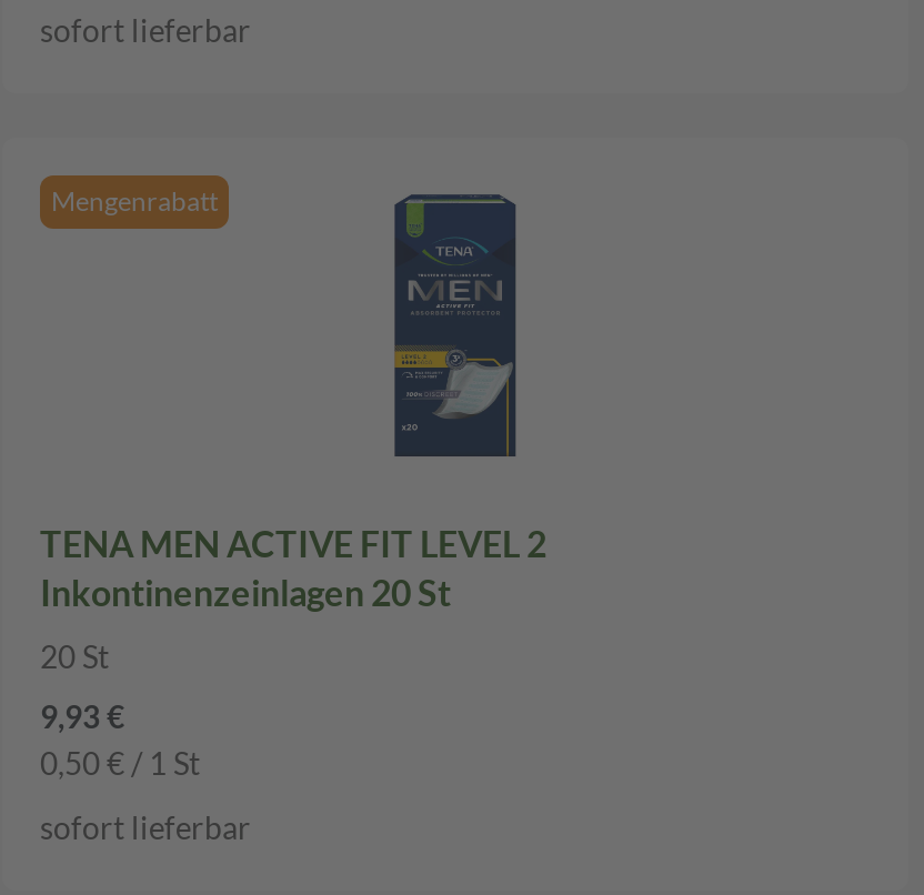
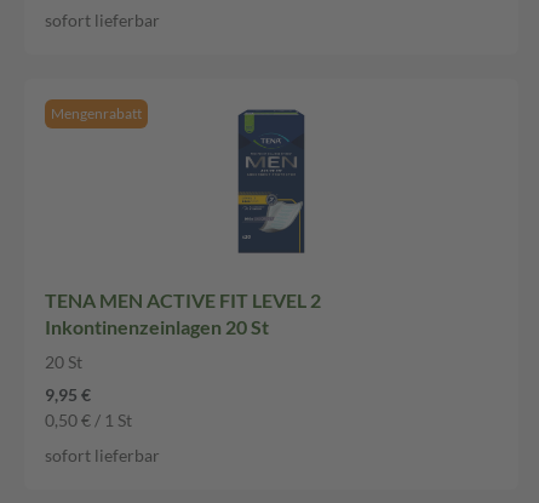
[40,696,124,734] 9,93 € -> [45,384,91,404] 9,95 €

